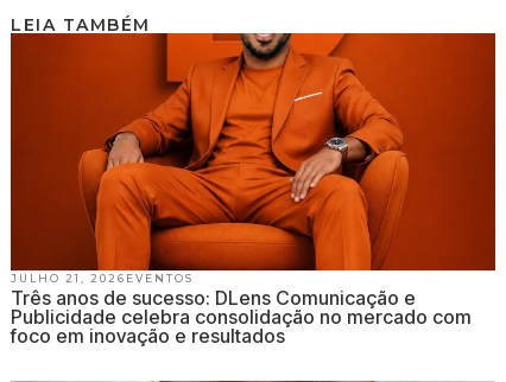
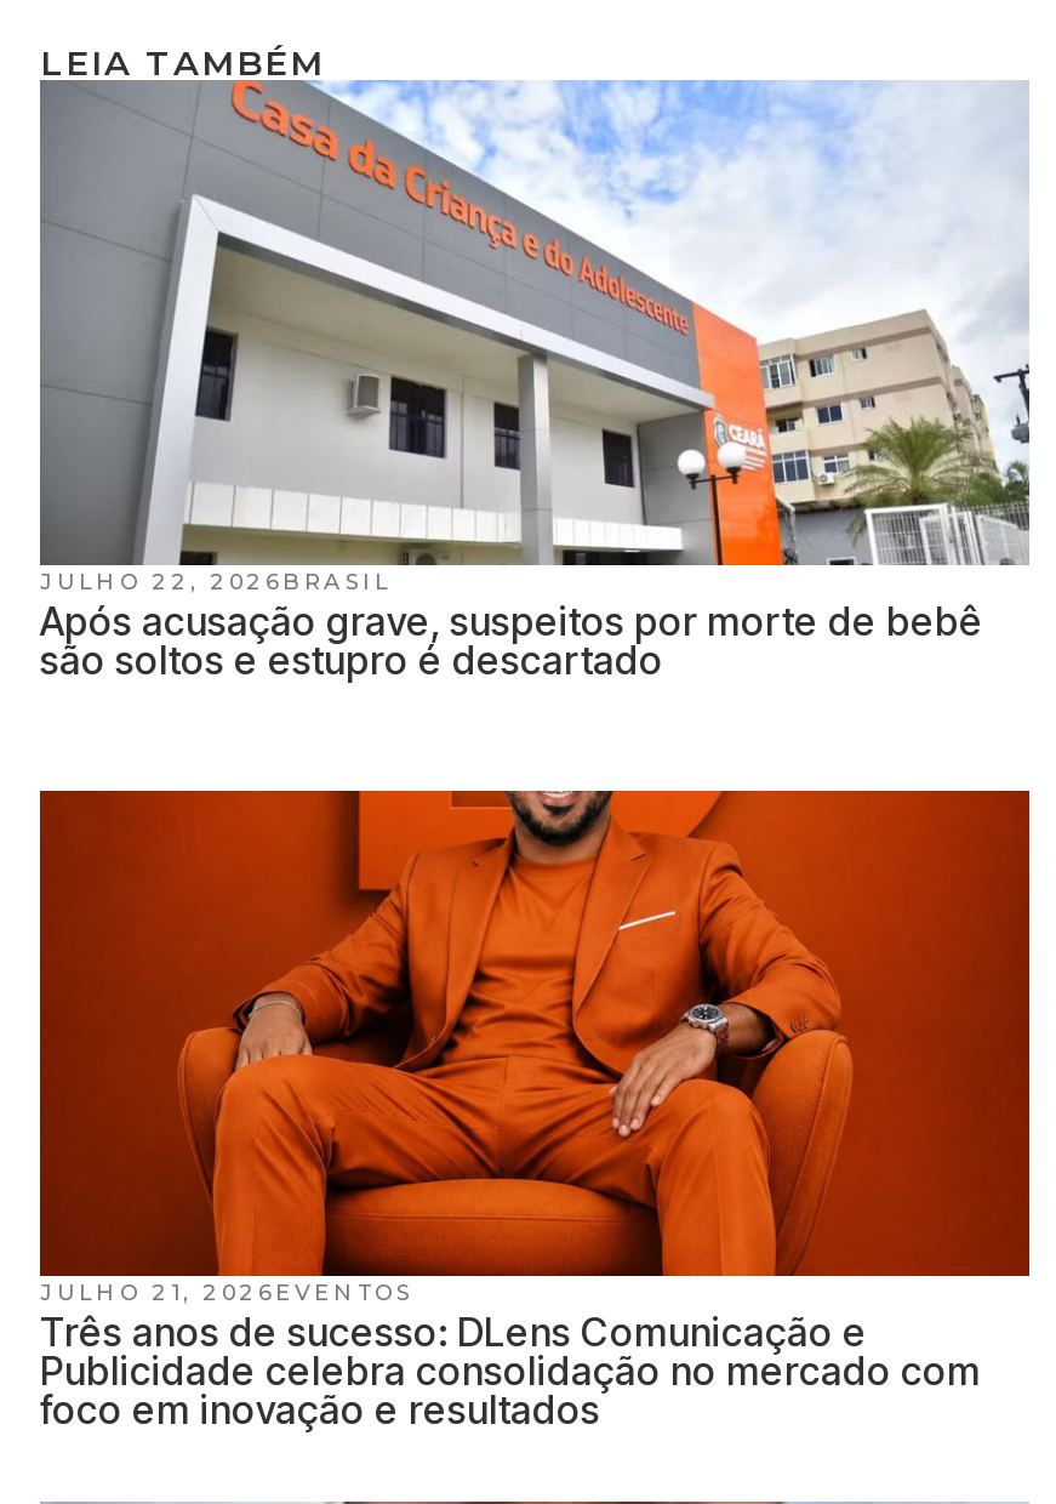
none -> [38,78,1032,684] [image] | JULHO 22, 2026 BRASIL | Após acusação grave, suspeitos por morte de bebê | são soltos e estupro é descartado

